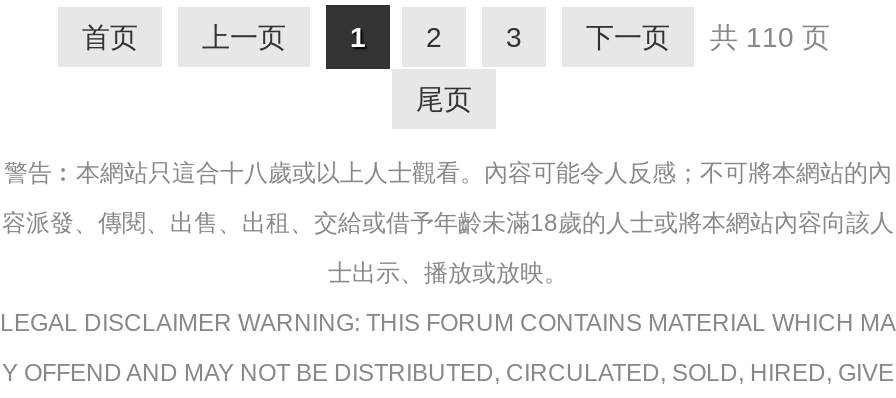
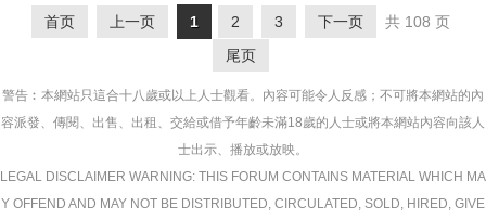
[82,21,838,53] 首页 上一页 1 2 3 下一页 共 110 页 -> [44,13,455,30] 首页 上一页 1 2 3 下一页 共 108 页

